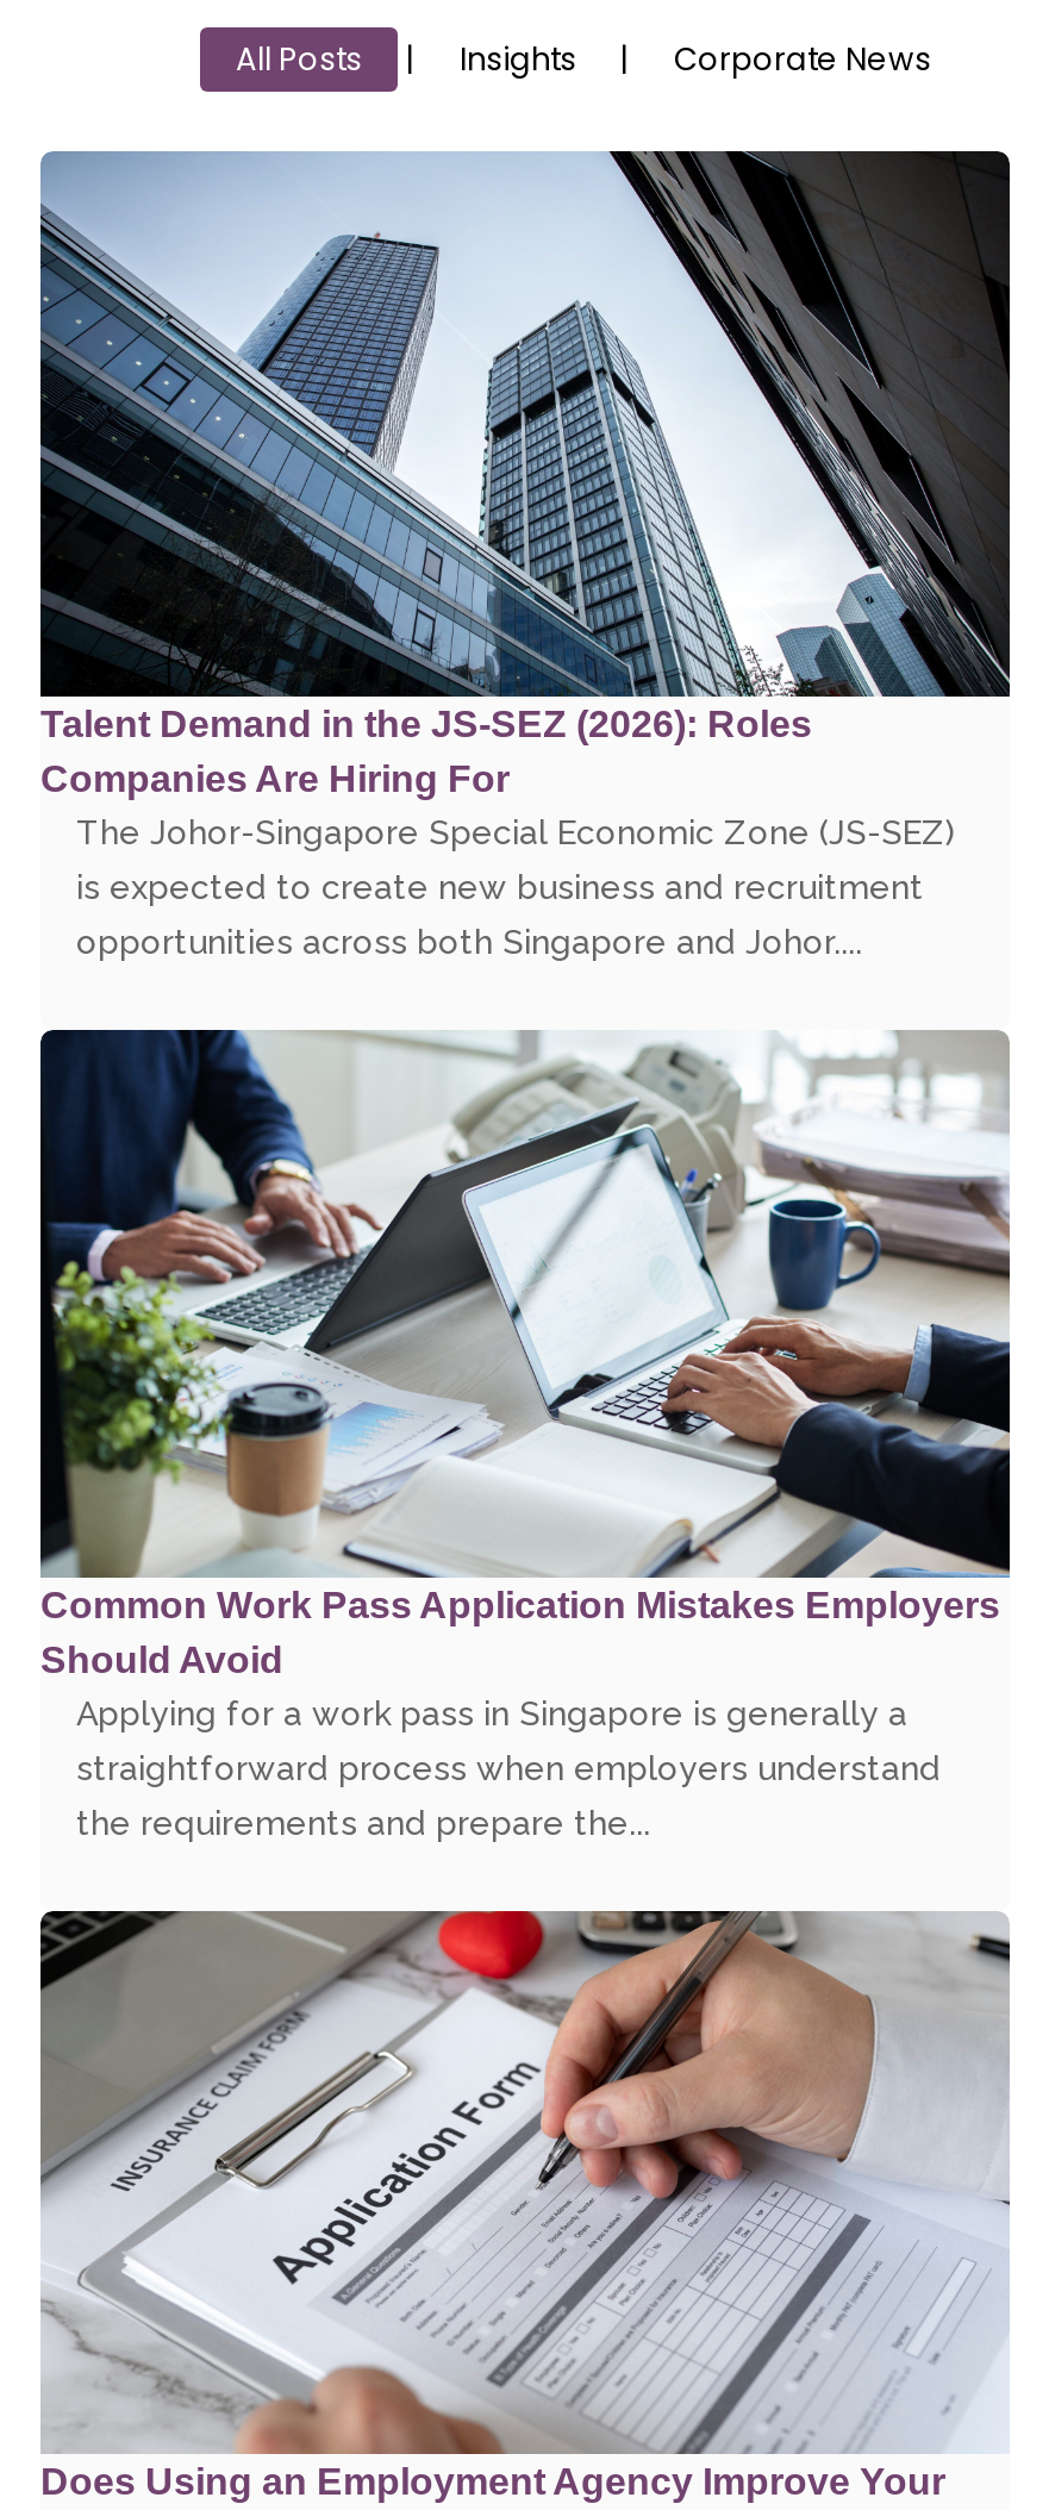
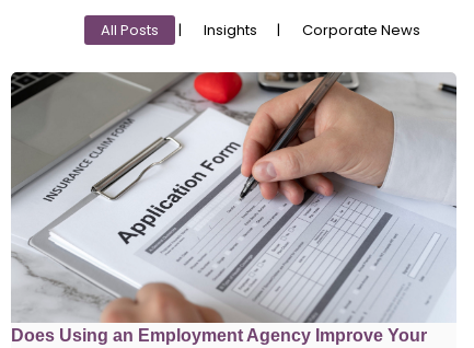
[38,149,1012,961] [image] | Talent Demand in the JS-SEZ (2026): Roles | Companies Are Hiring For | The Johor-Singapore Special Economic Zone (JS-SEZ) | is expected to create new business and recruitment | opportunities across both Singapore and Johor.... -> none
[38,1028,1012,1841] [image] | Common Work Pass Application Mistakes Employers | Should Avoid | Applying for a work pass in Singapore is generally a | straightforward process when employers understand | the requirements and prepare the... -> none

